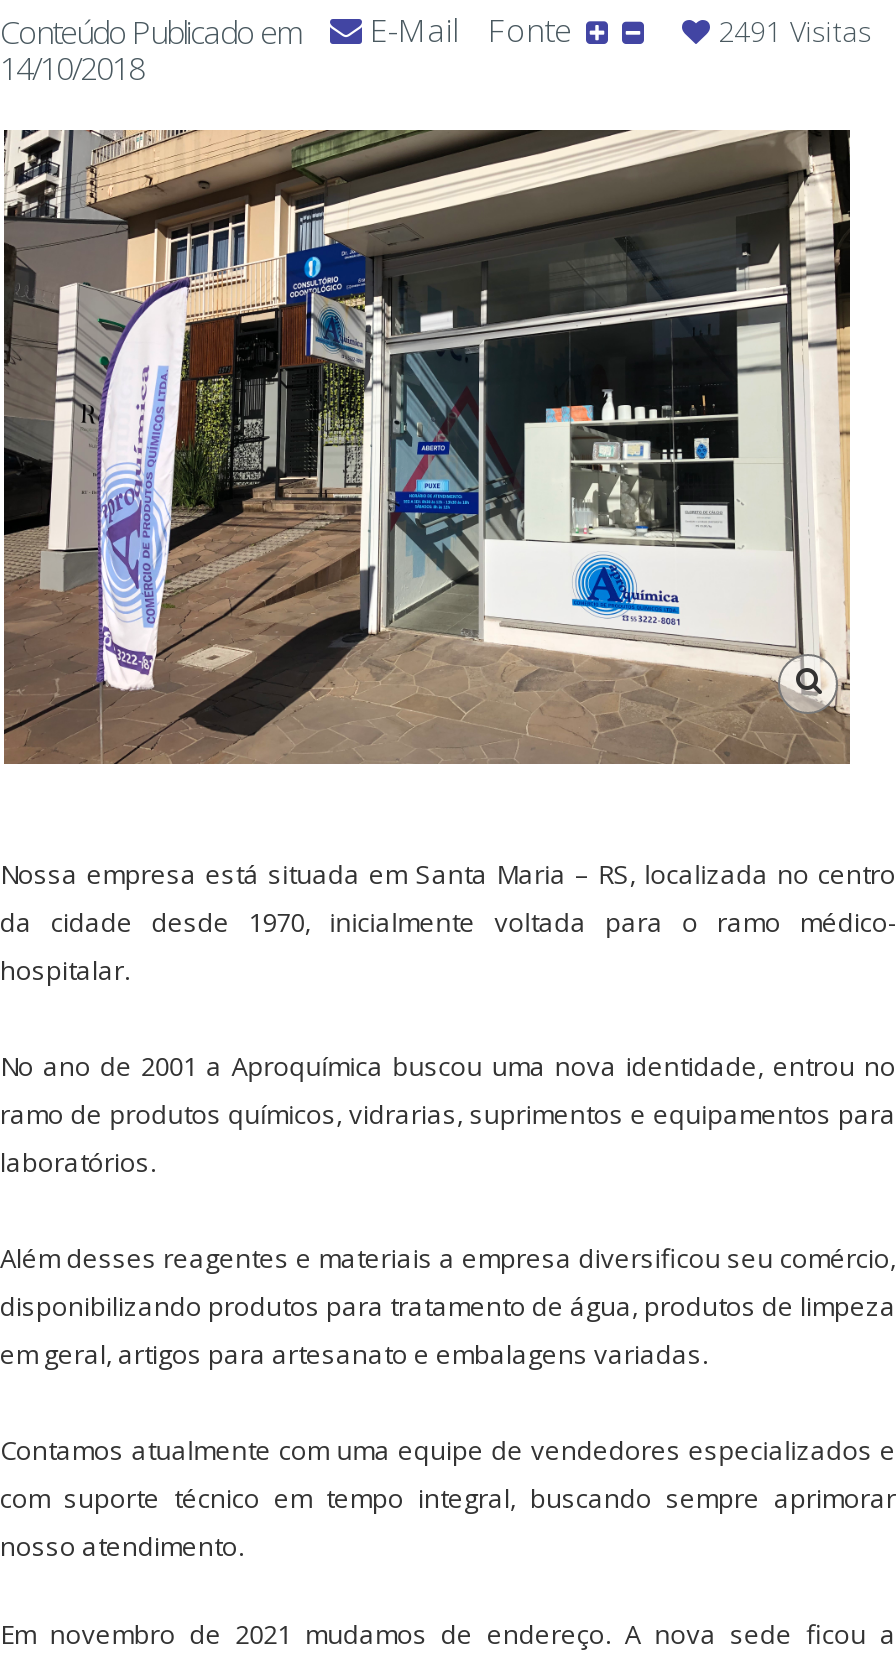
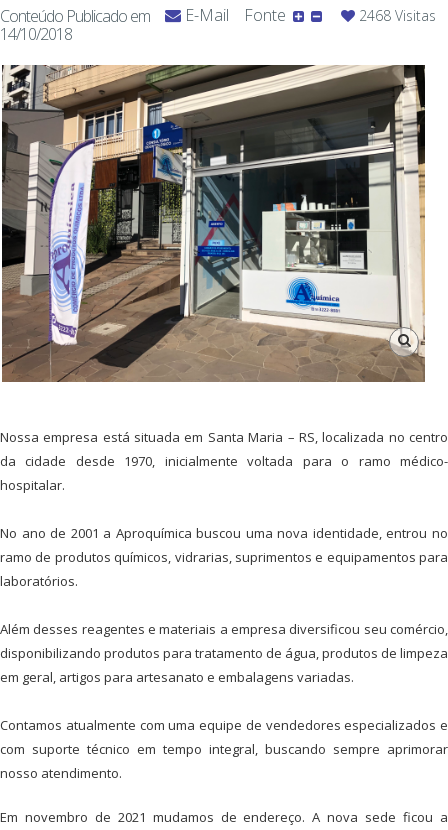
[718,12,872,50] 2491 Visitas -> [359,6,436,25] 2468 Visitas

